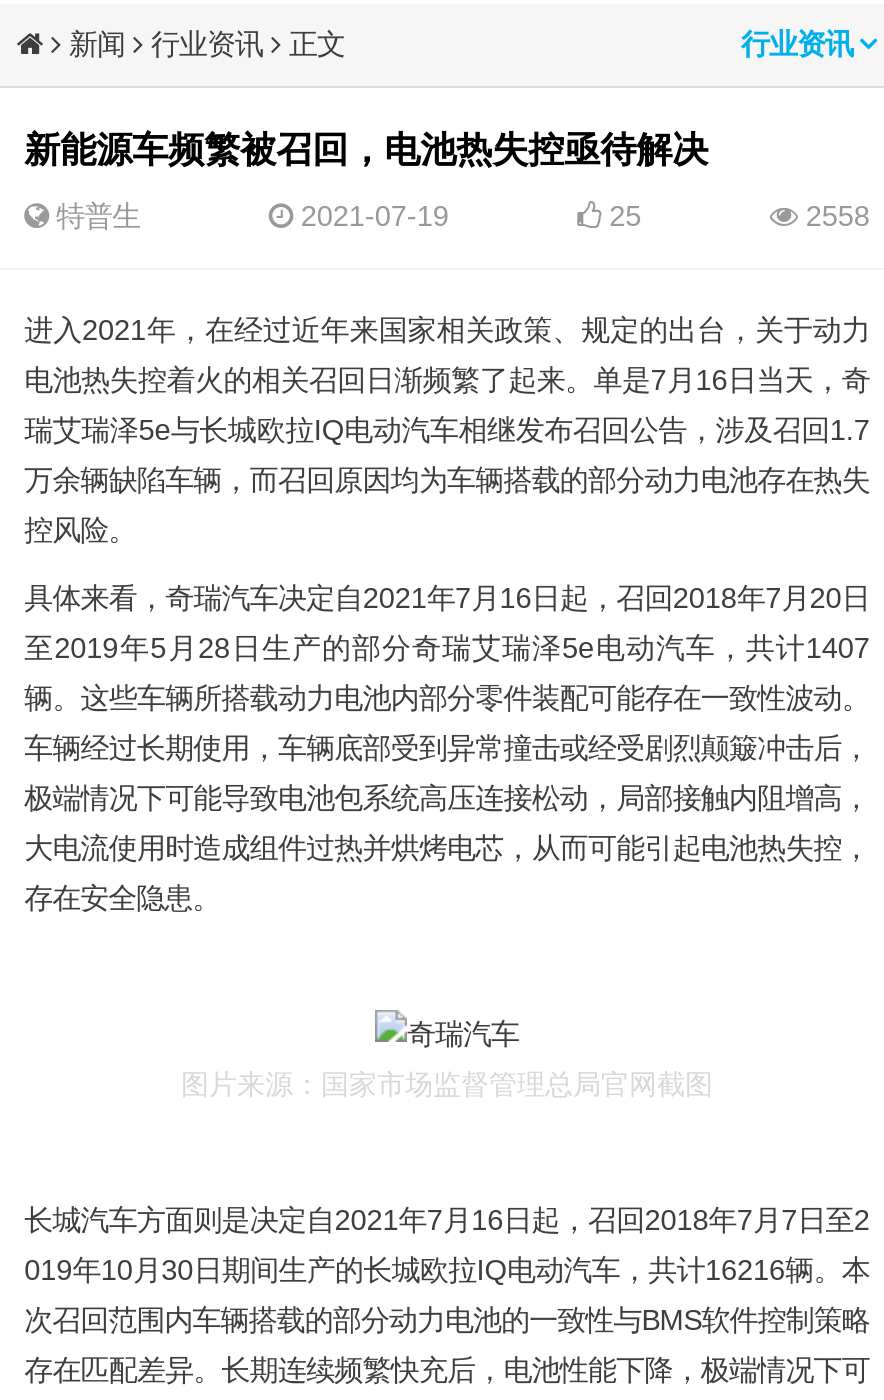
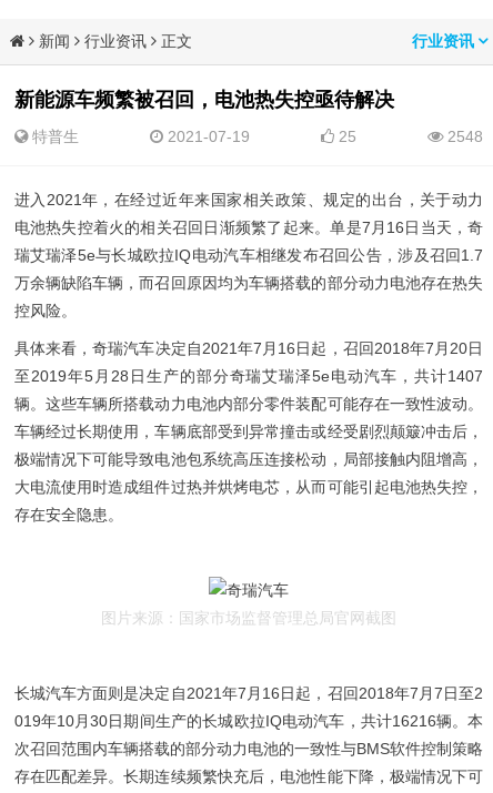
[798,200,870,232] 2558 -> [443,128,483,145] 2548

